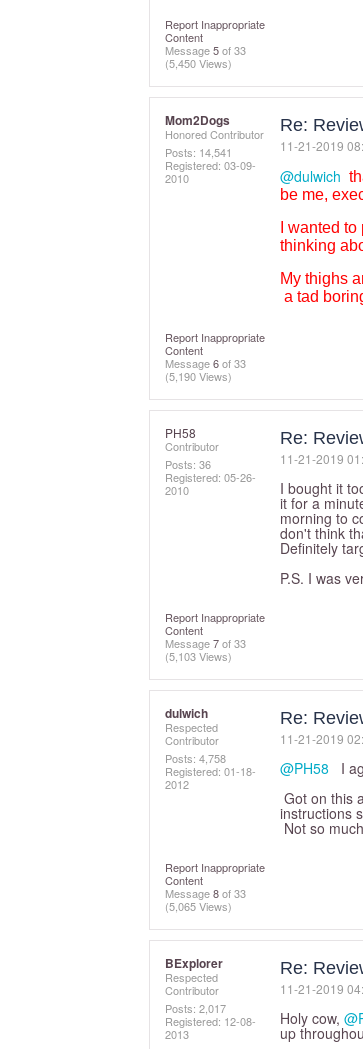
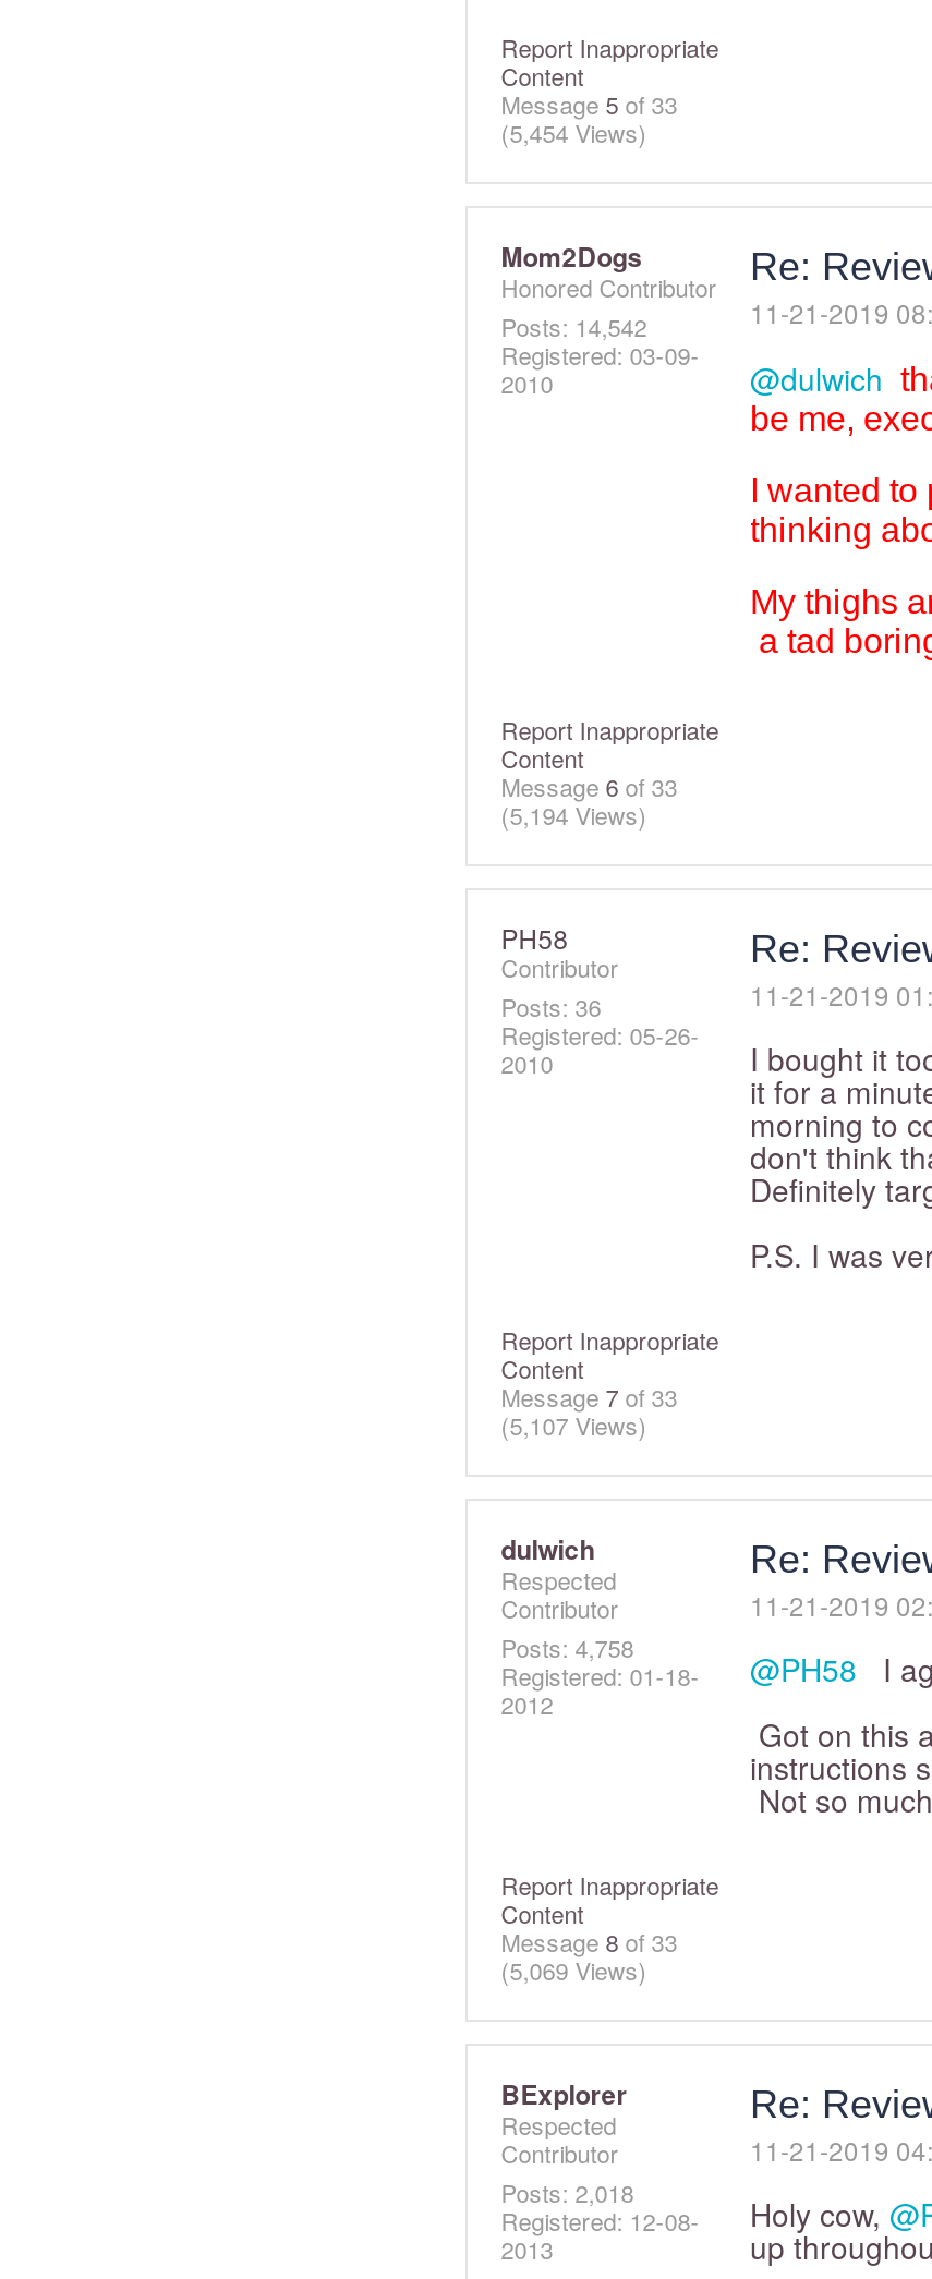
[165,55,232,71] (5,450 Views) -> [501,114,647,149] (5,454 Views)
[165,144,232,160] Posts: 14,541 -> [501,308,647,343] Posts: 14,542
[165,368,232,384] (5,190 Views) -> [501,797,647,832] (5,194 Views)
[165,648,232,664] (5,103 Views) -> [501,1407,647,1442] (5,107 Views)
[165,898,232,914] (5,065 Views) -> [501,1952,647,1987] (5,069 Views)
[165,1000,226,1016] Posts: 2,017 -> [501,2174,634,2209] Posts: 2,018

